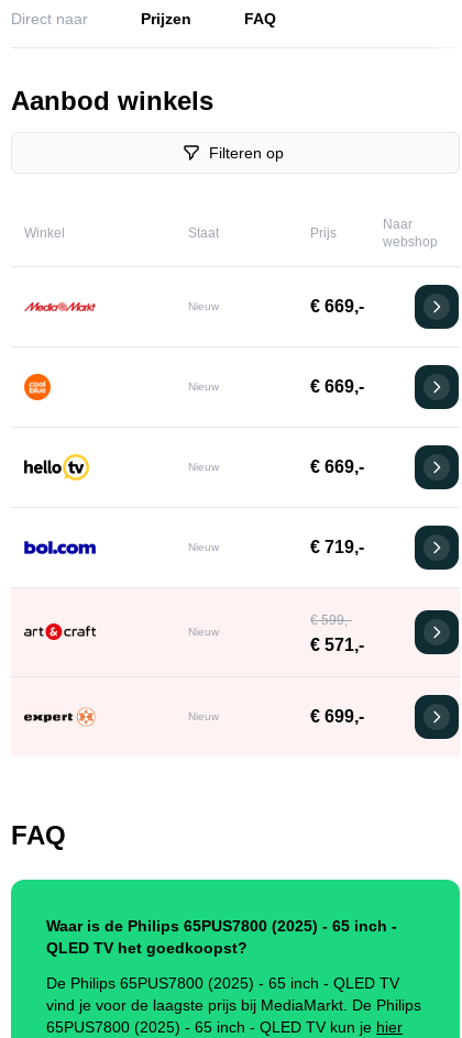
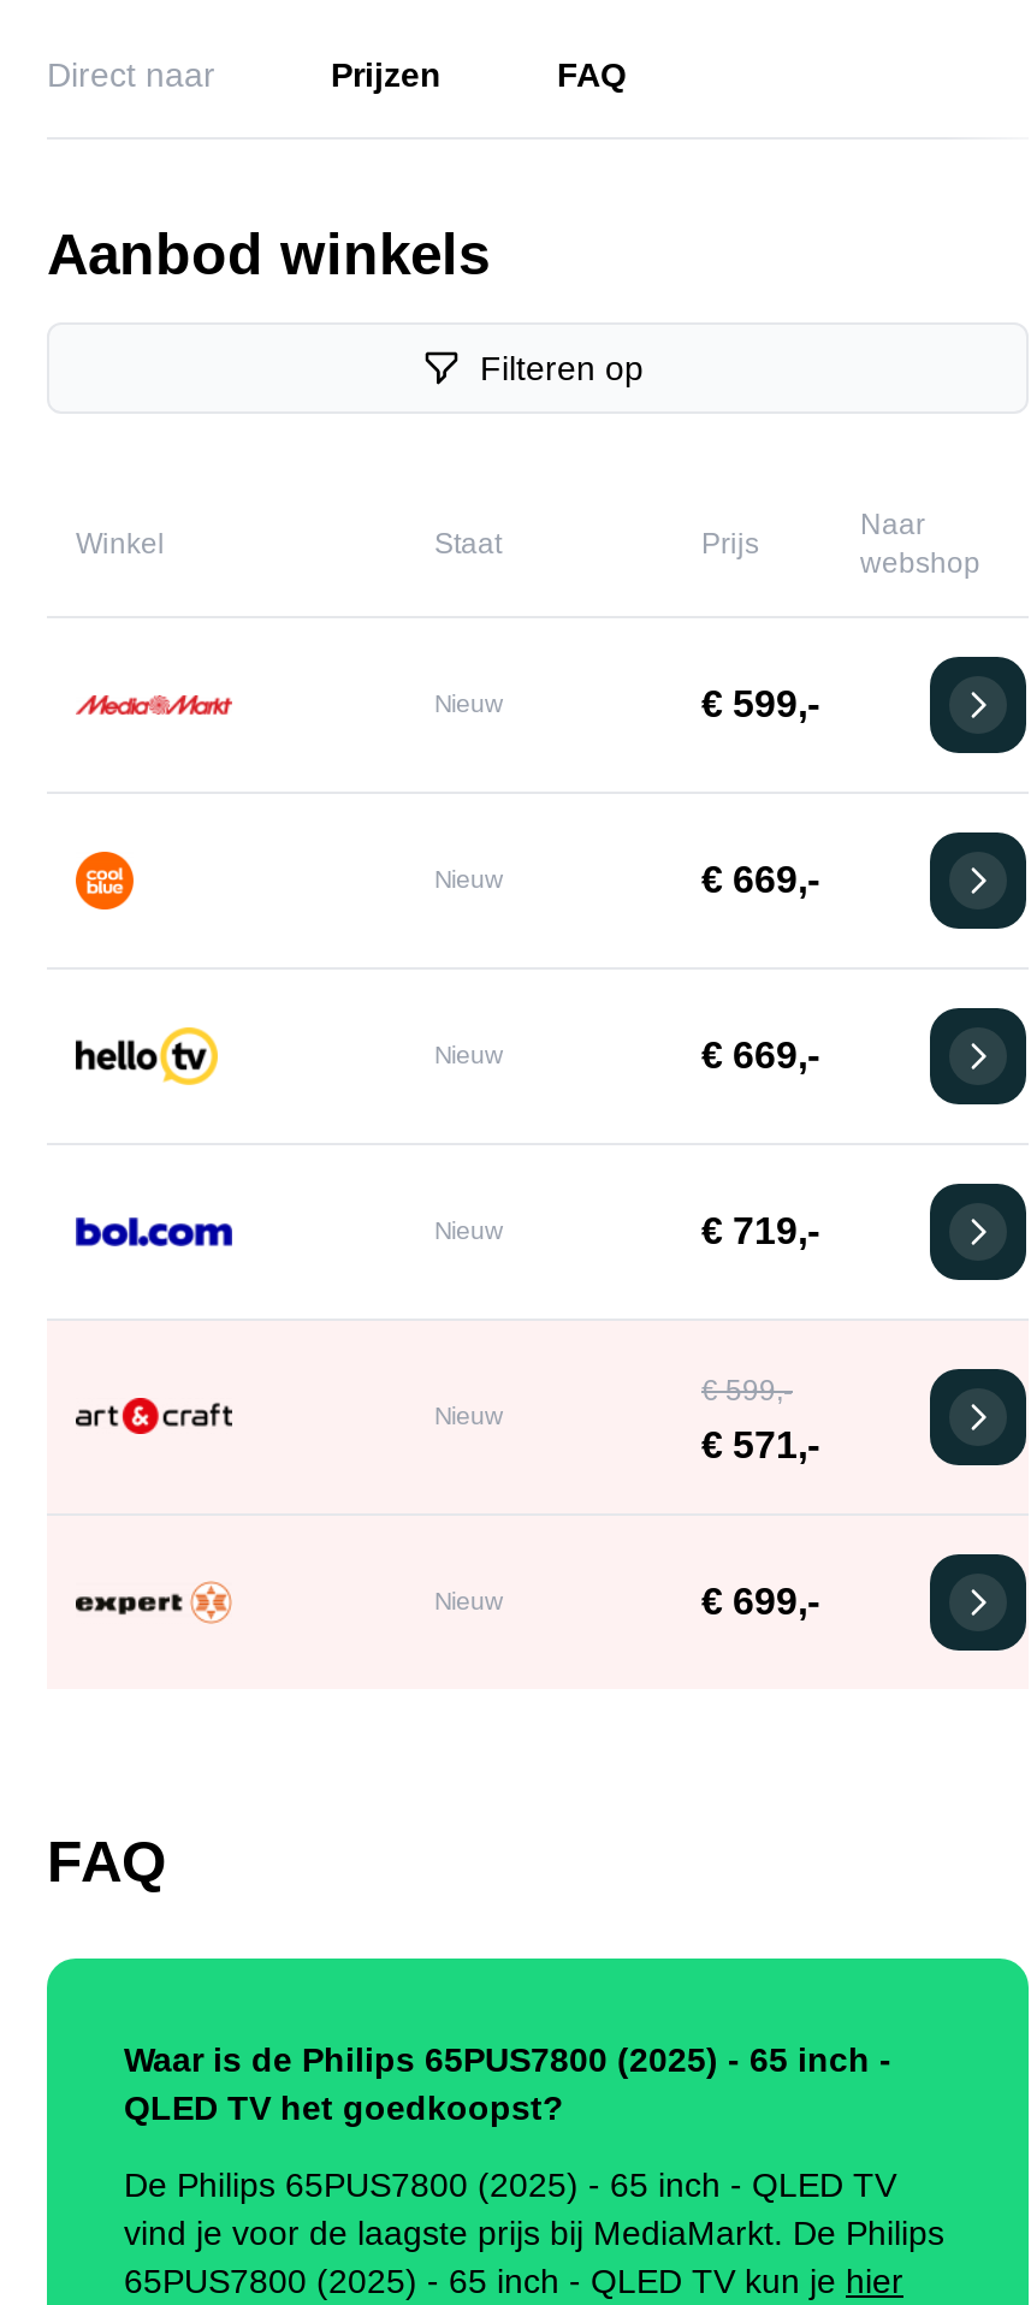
[310,297,364,316] € 669,- -> [701,683,819,724] € 599,-

